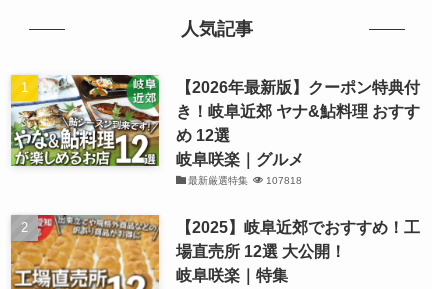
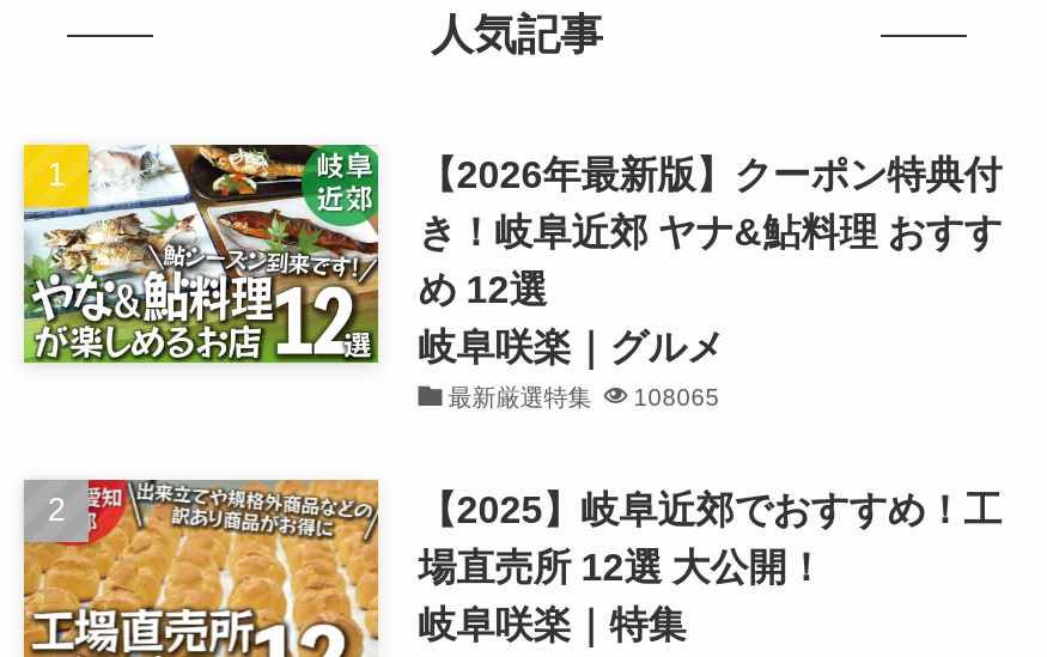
[188,175,302,186] 最新厳選特集 107818 -> [448,383,720,410] 最新厳選特集 108065

